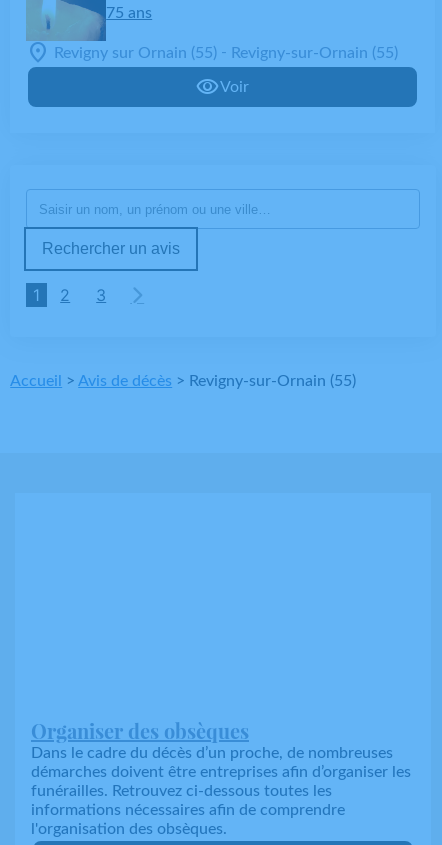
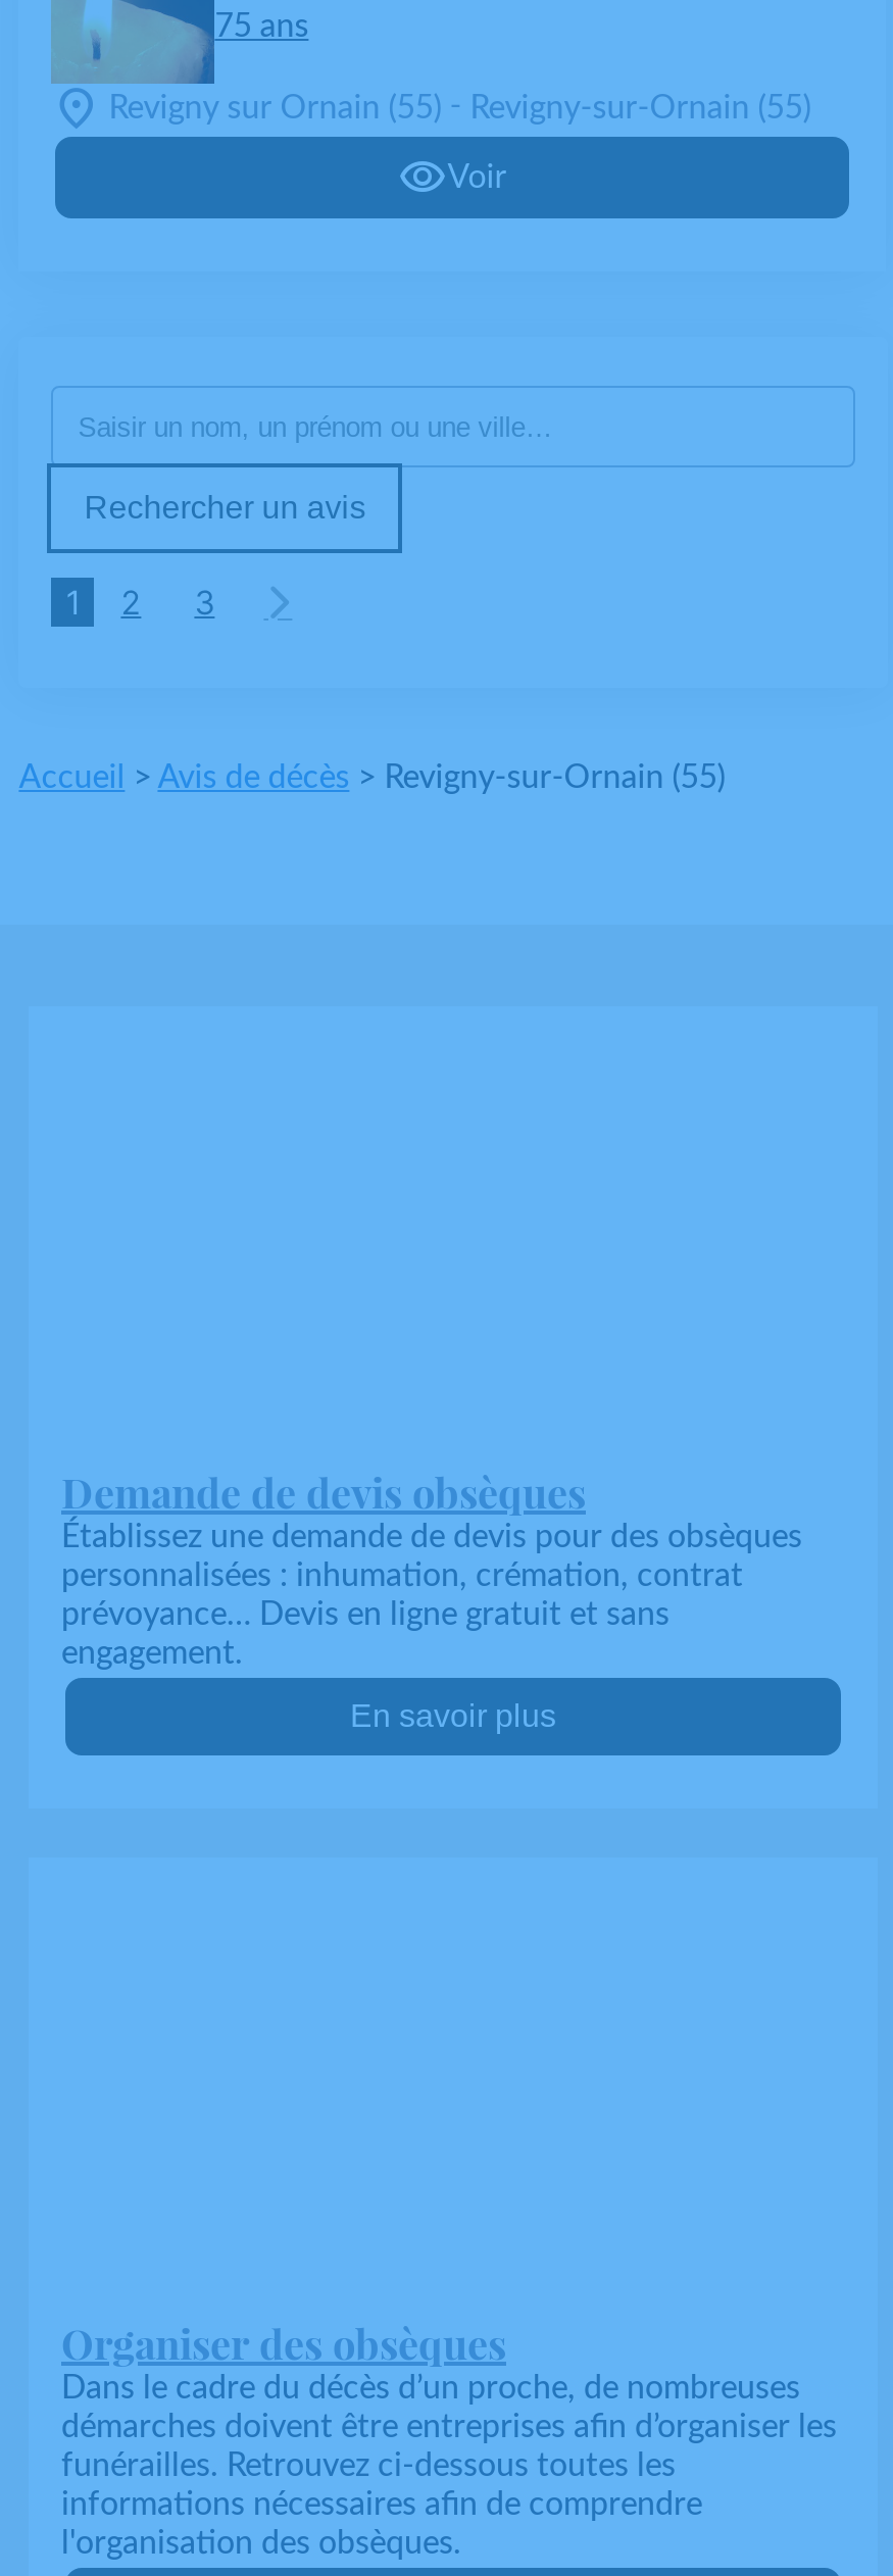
none -> [61,1464,802,1733] Demande de devis obsèques | Établissez une demande de devis pour des obsèques | personnalisées : inhumation, crémation, contrat | prévoyance… Devis en ligne gratuit et sans | engagement. | En savoir plus

